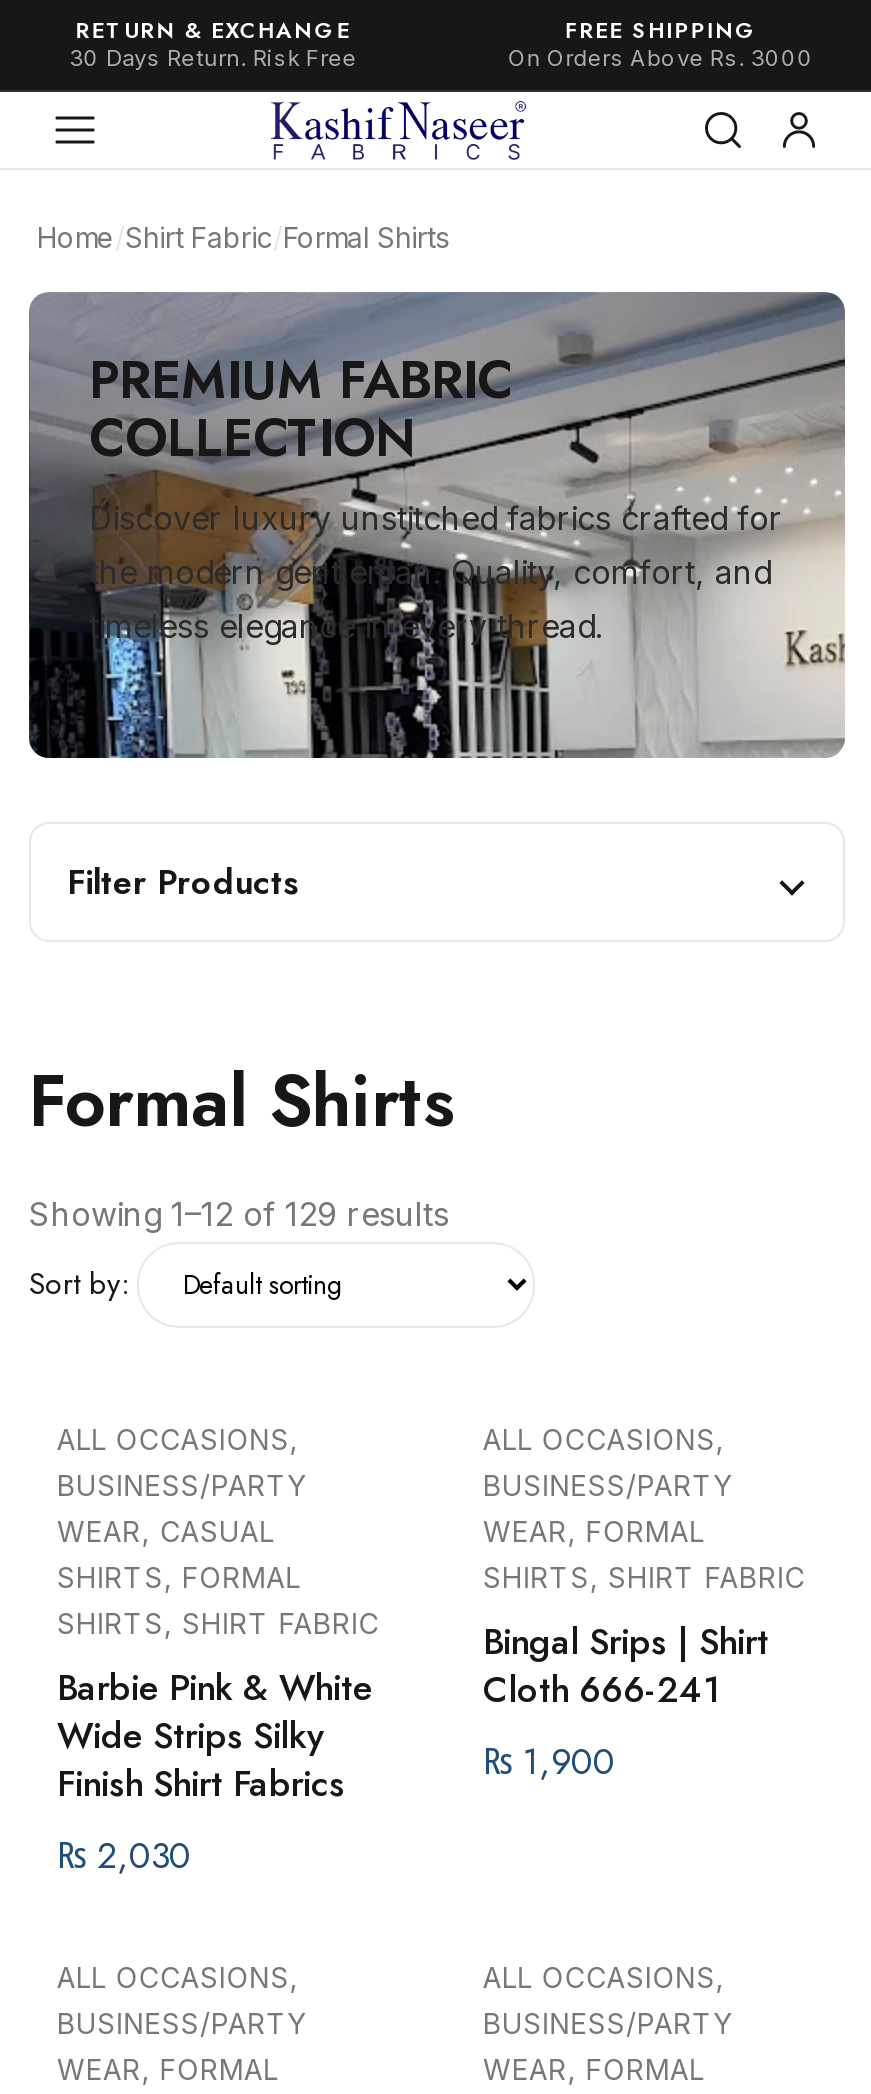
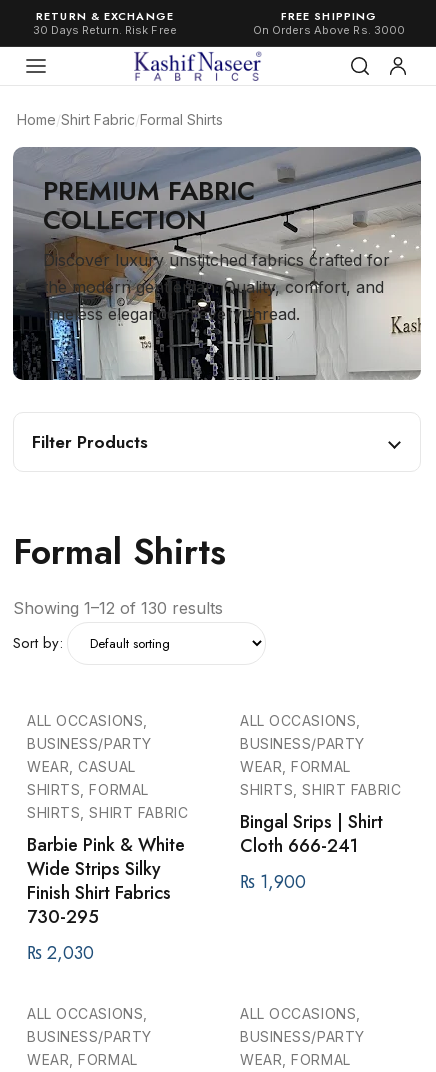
[29,1193,449,1233] Showing 1–12 of 129 results -> [13,598,223,618] Showing 1–12 of 130 results
none -> [27,904,99,930] 730-295

